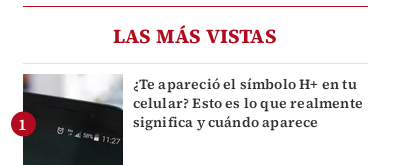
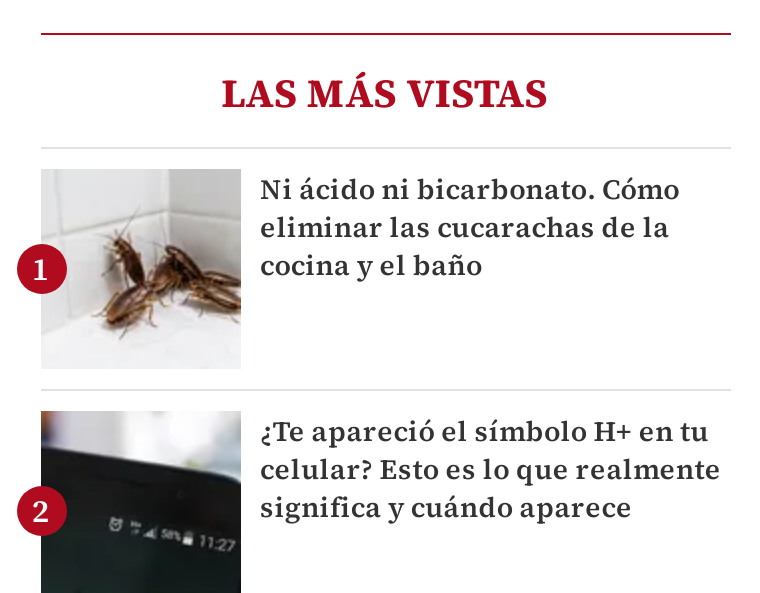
none -> [37,169,680,341] [image] | Ni ácido ni bicarbonato. Cómo | eliminar las cucarachas de la | cocina y el baño

